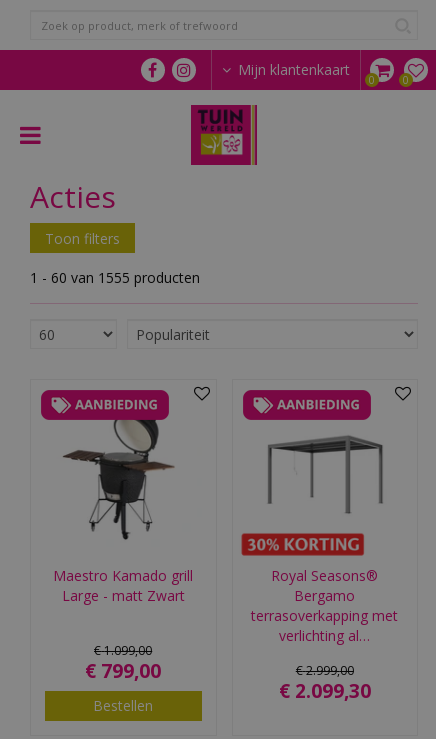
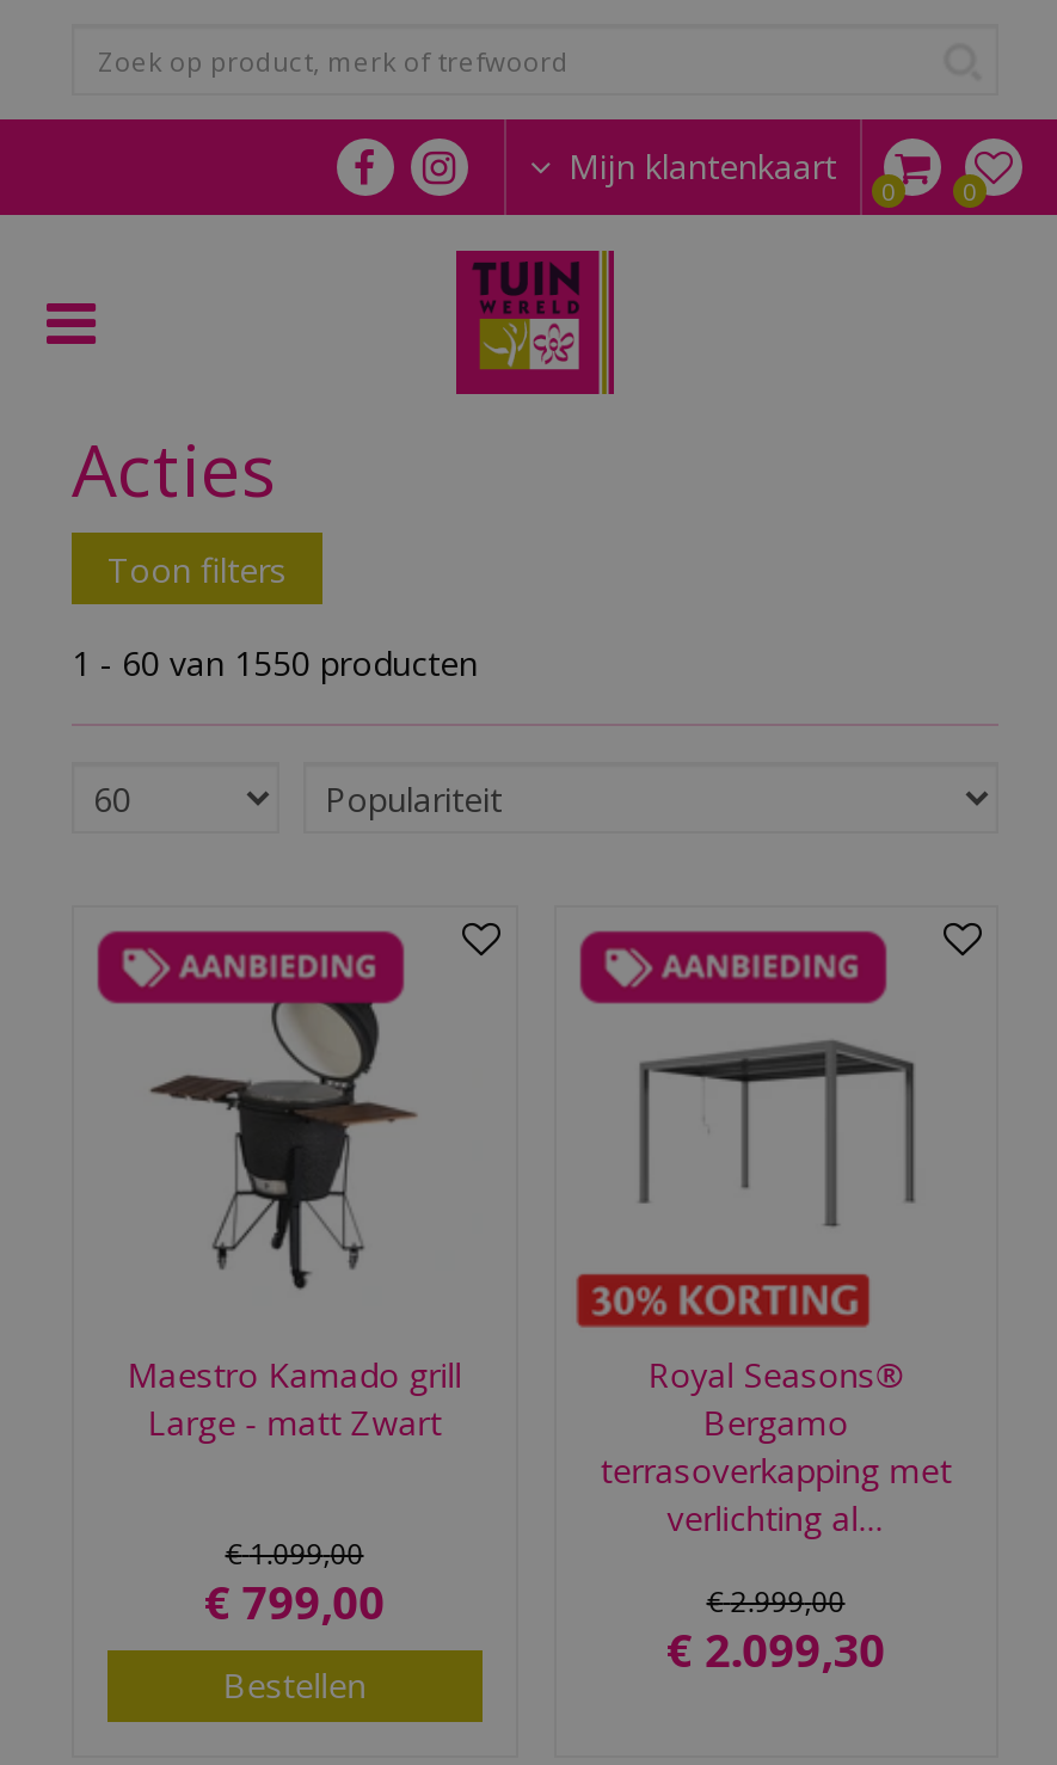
[30,268,200,287] 1 - 60 van 1555 producten -> [72,640,478,685] 1 - 60 van 1550 producten

